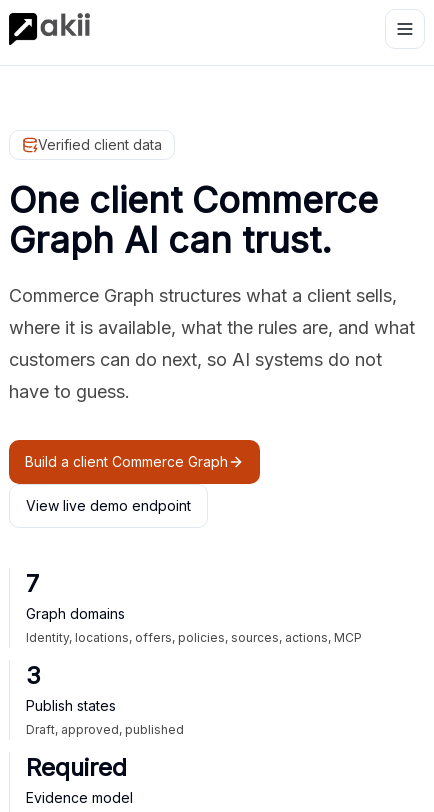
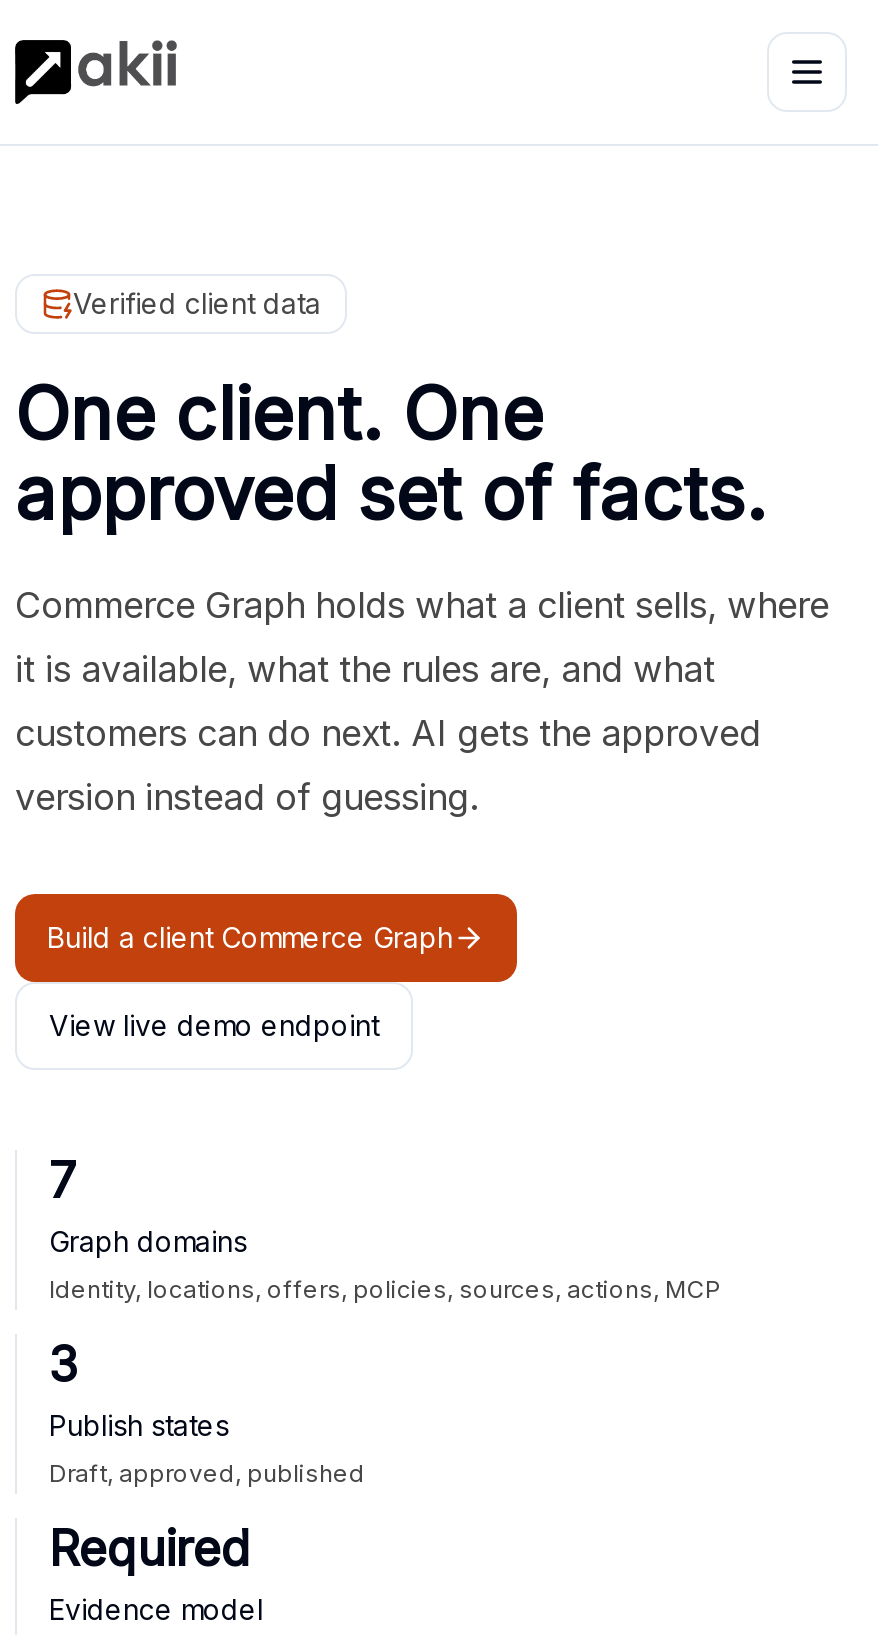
[9,178,378,262] One client Commerce | Graph AI can trust. -> [15,370,767,538] One client. One | approved set of facts.
[9,285,397,306] Commerce Graph structures what a client sells, -> [15,584,829,626] Commerce Graph holds what a client sells, where
[9,317,415,338] where it is available, what the rules are, and what -> [15,648,715,690] it is available, what the rules are, and what
[9,349,382,370] customers can do next, so AI systems do not -> [15,712,761,754] customers can do next. AI gets the approved
[9,381,130,402] have to guess. -> [15,776,479,818] version instead of guessing.

